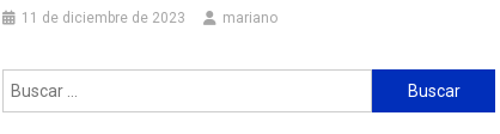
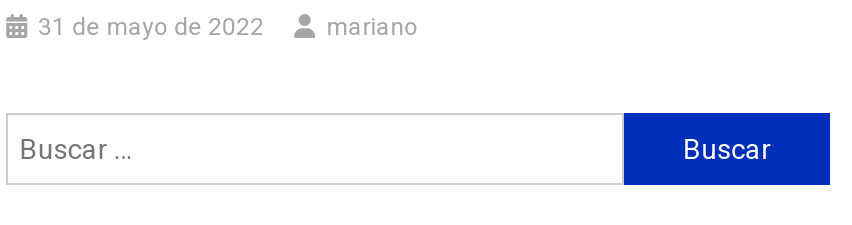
[22,10,186,27] 11 de diciembre de 2023 -> [38,13,264,41] 31 de mayo de 2022

